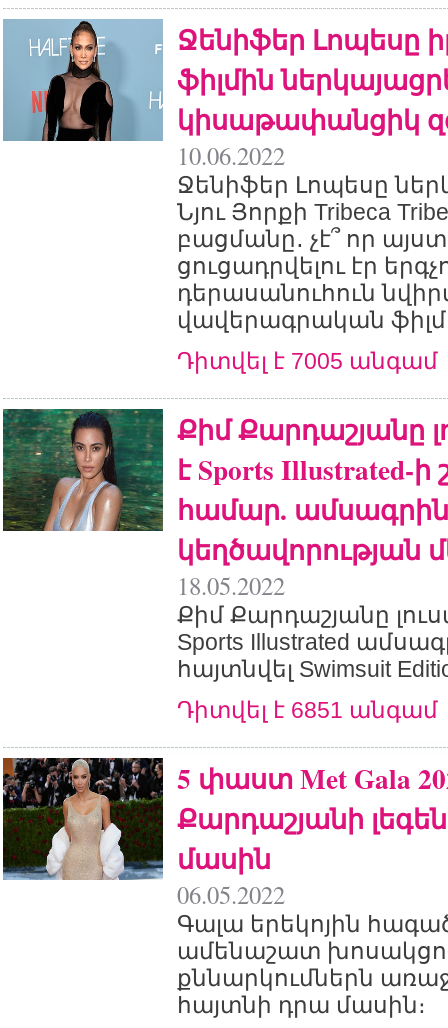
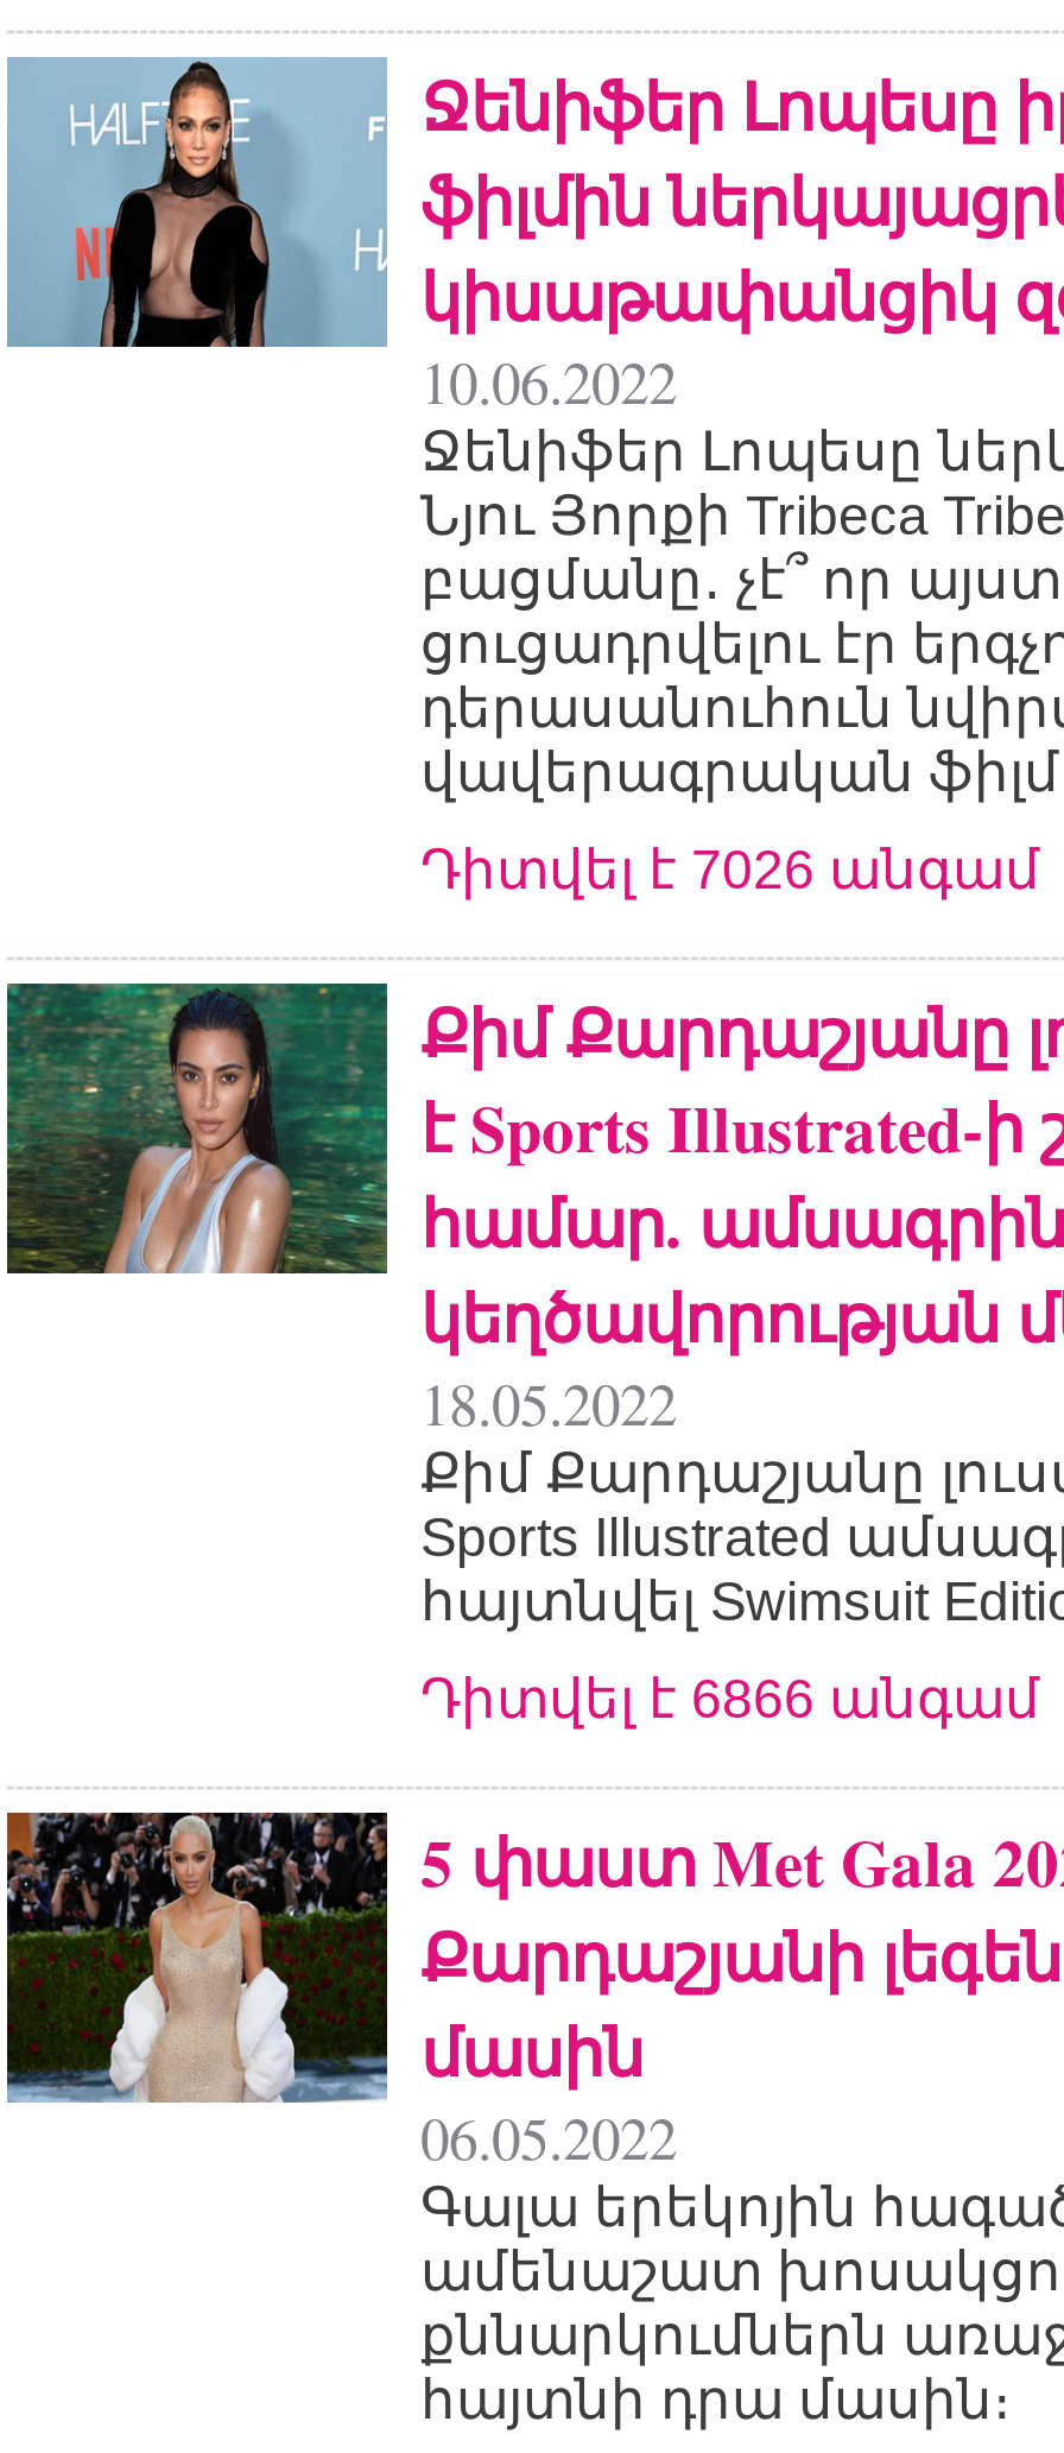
[177,348,438,374] Դիտվել է 7005 անգամ -> [420,839,1040,900] Դիտվել է 7026 անգամ
[177,697,438,723] Դիտվել է 6851 անգամ -> [420,1668,1040,1730] Դիտվել է 6866 անգամ

